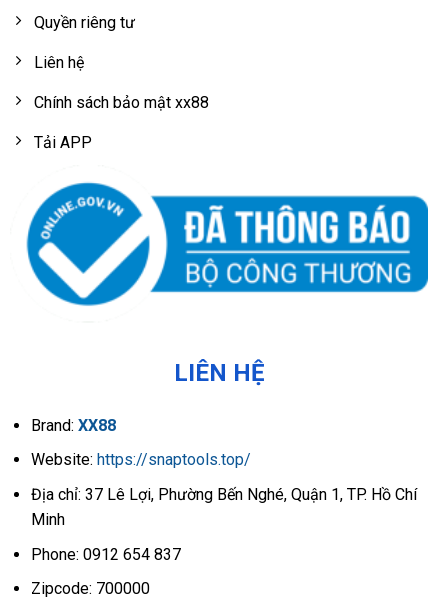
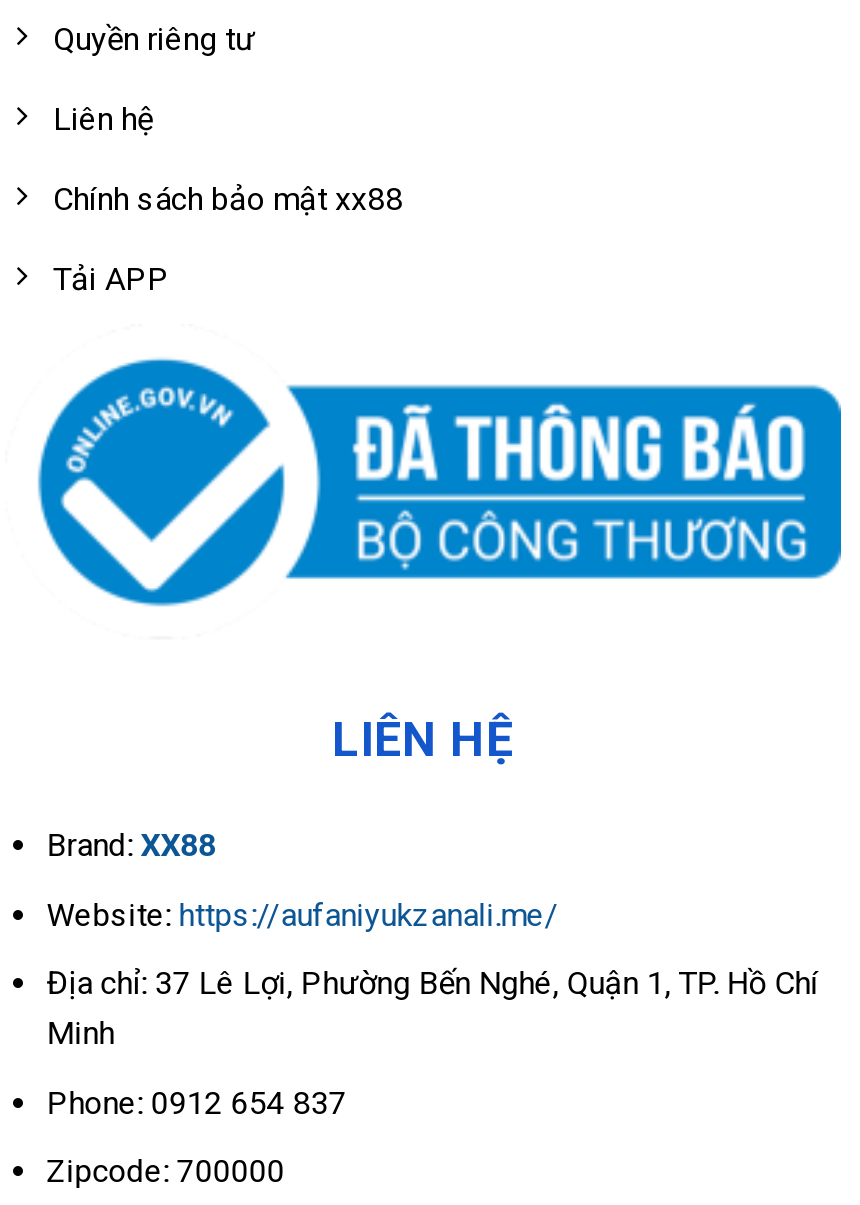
[31,450,251,469] Website: https://snaptools.top/ -> [47,895,559,933] Website: https://aufaniyukzanali.me/

